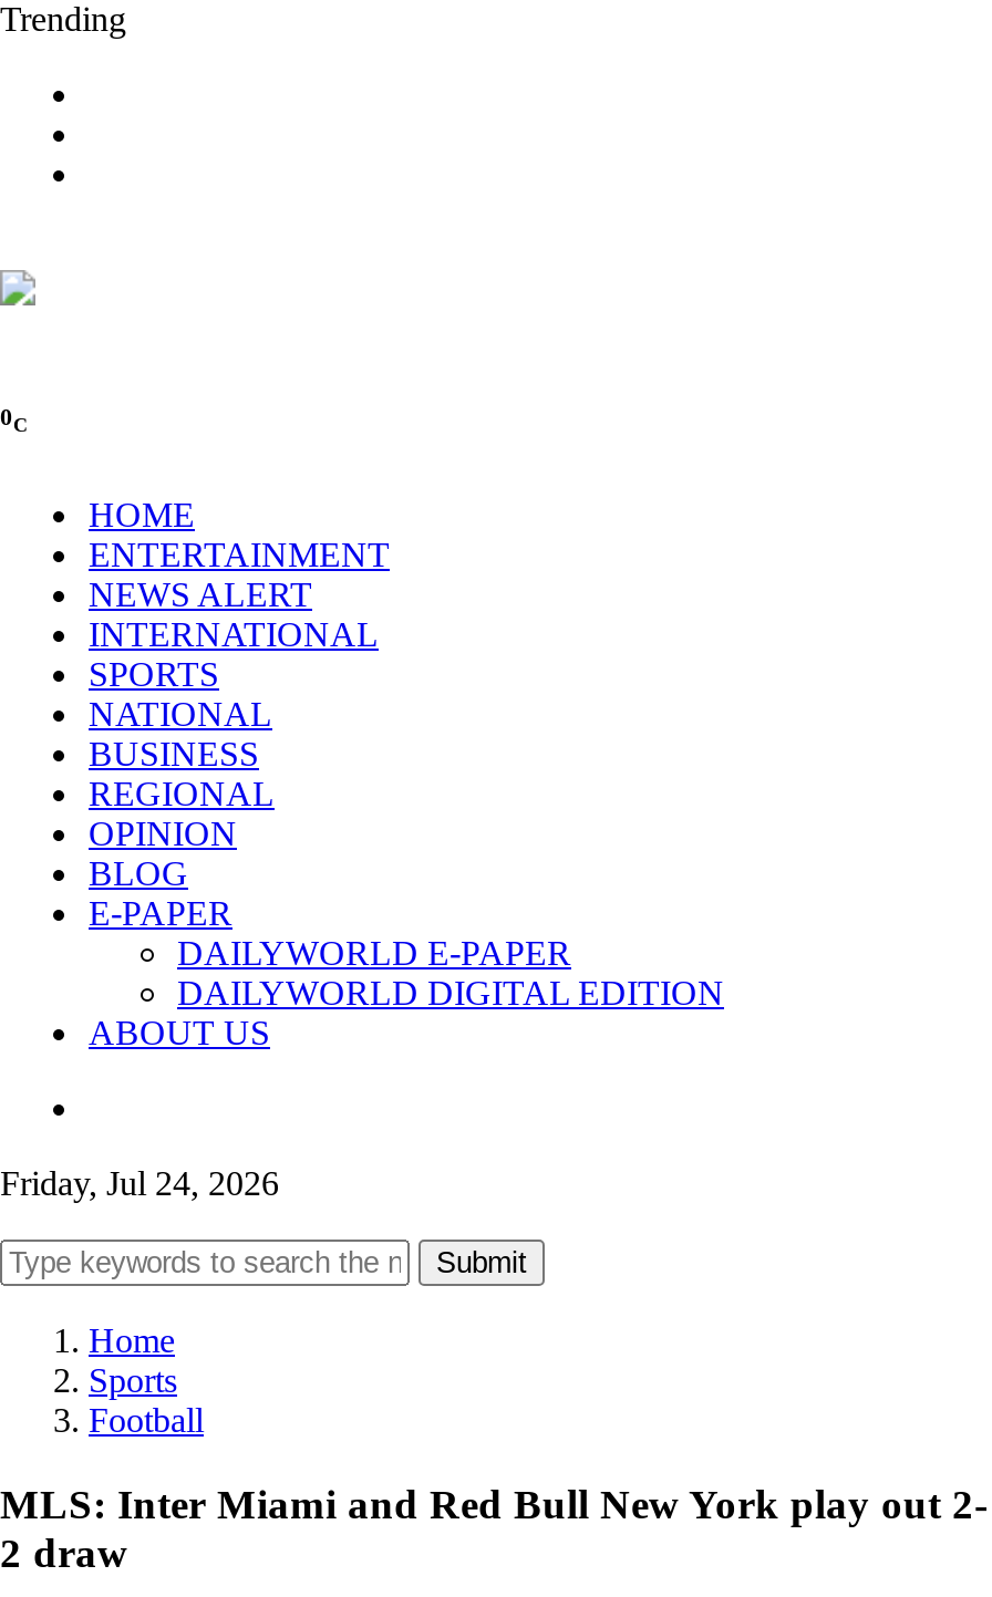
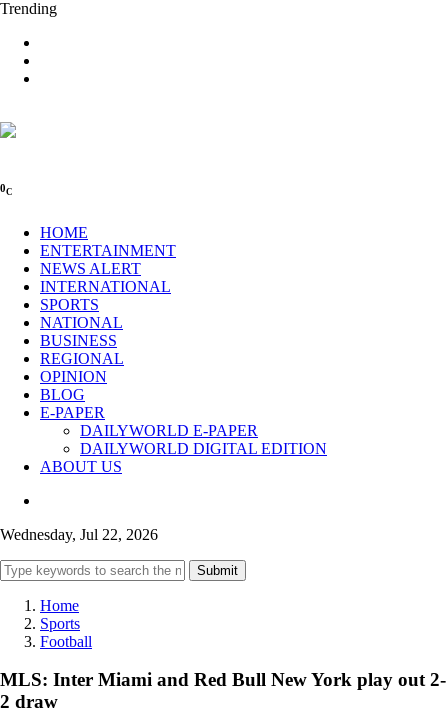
[0,1164,279,1201] Friday, Jul 24, 2026 -> [0,526,158,543] Wednesday, Jul 22, 2026

